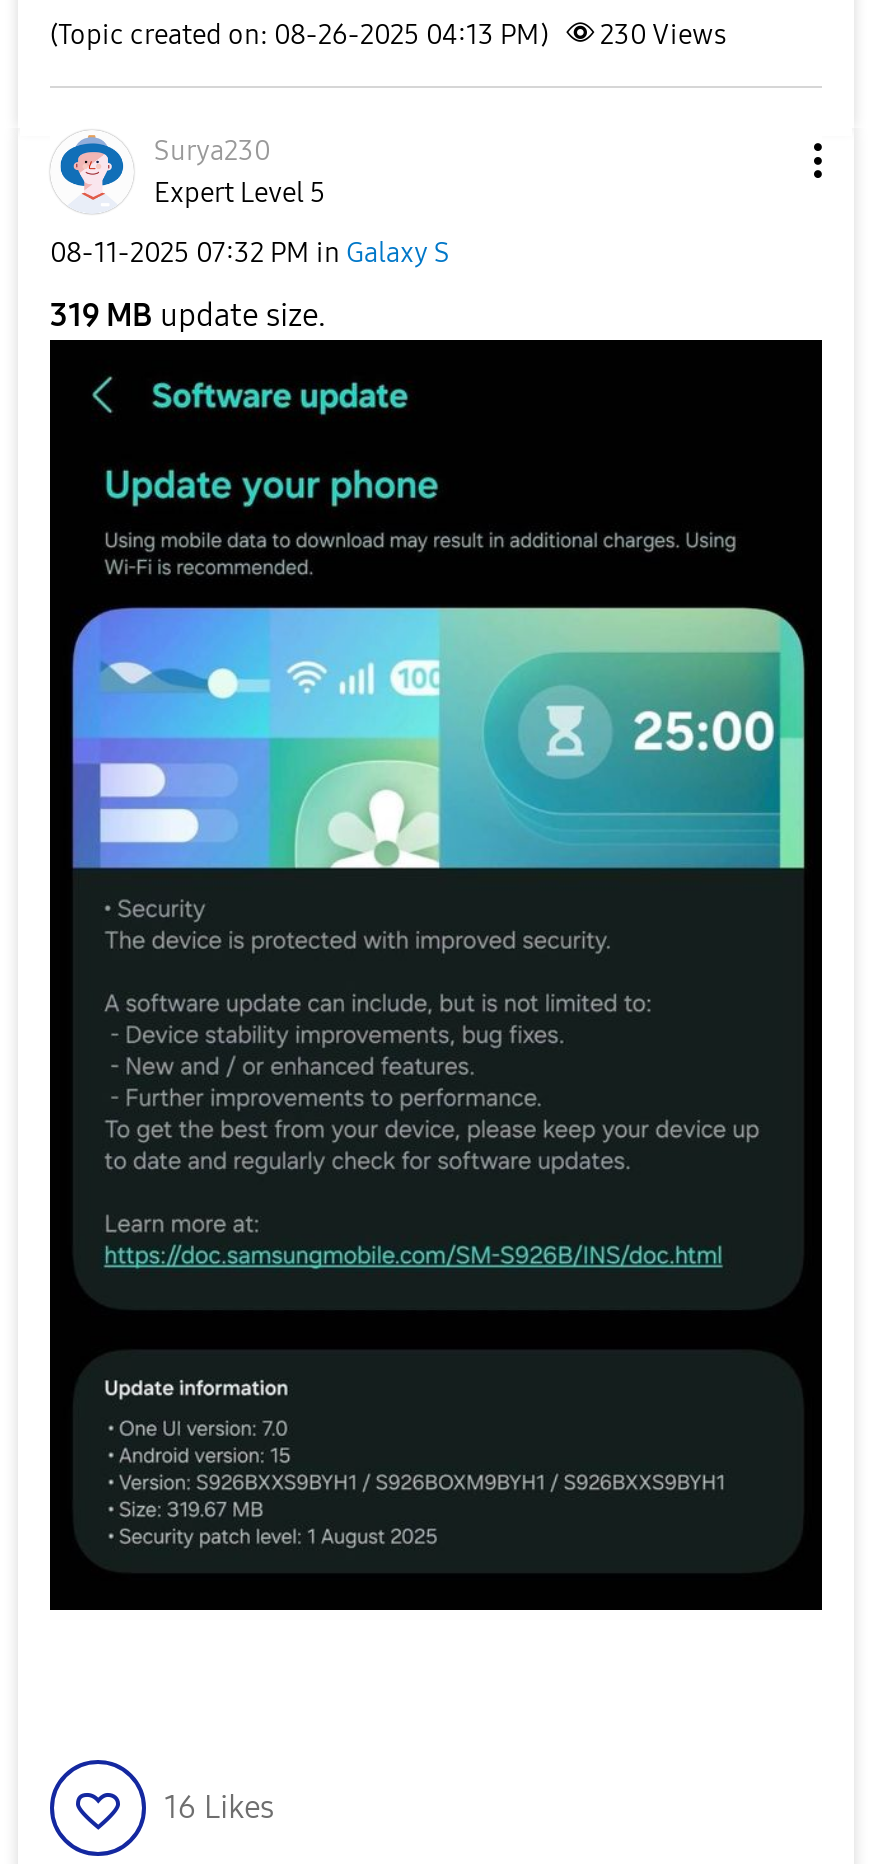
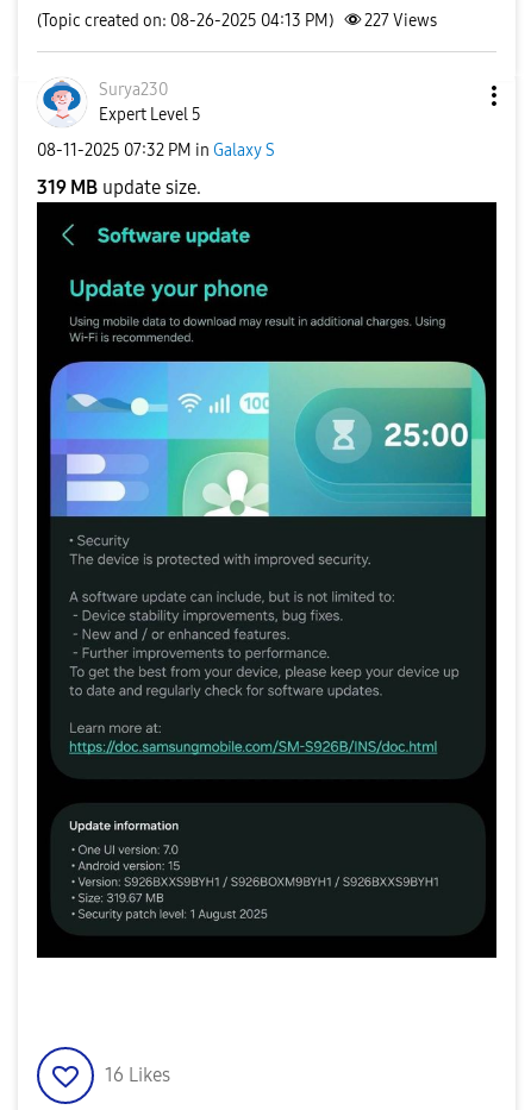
[50,18,726,52] (Topic created on: 08-26-2025 04:13 PM) 230 Views -> [37,11,437,31] (Topic created on: 08-26-2025 04:13 PM) 227 Views

